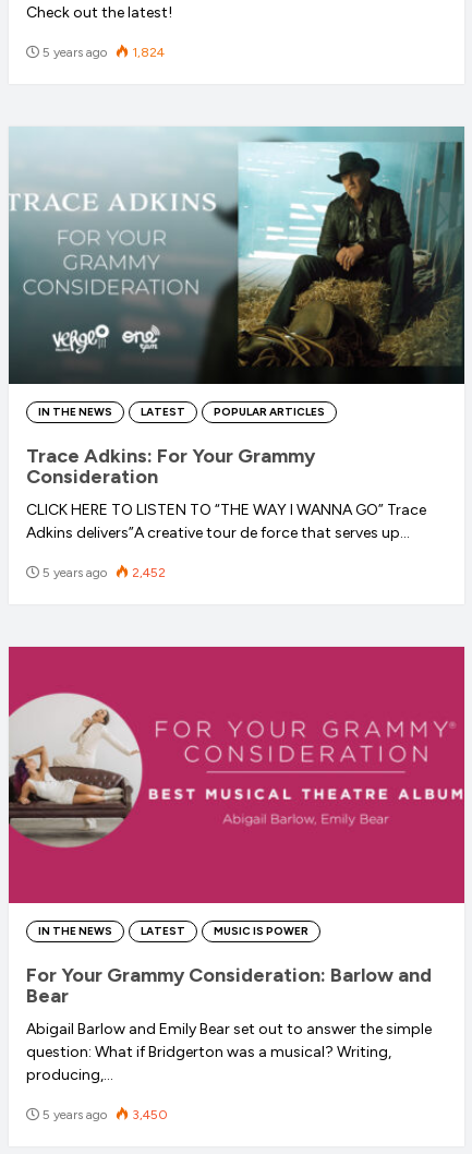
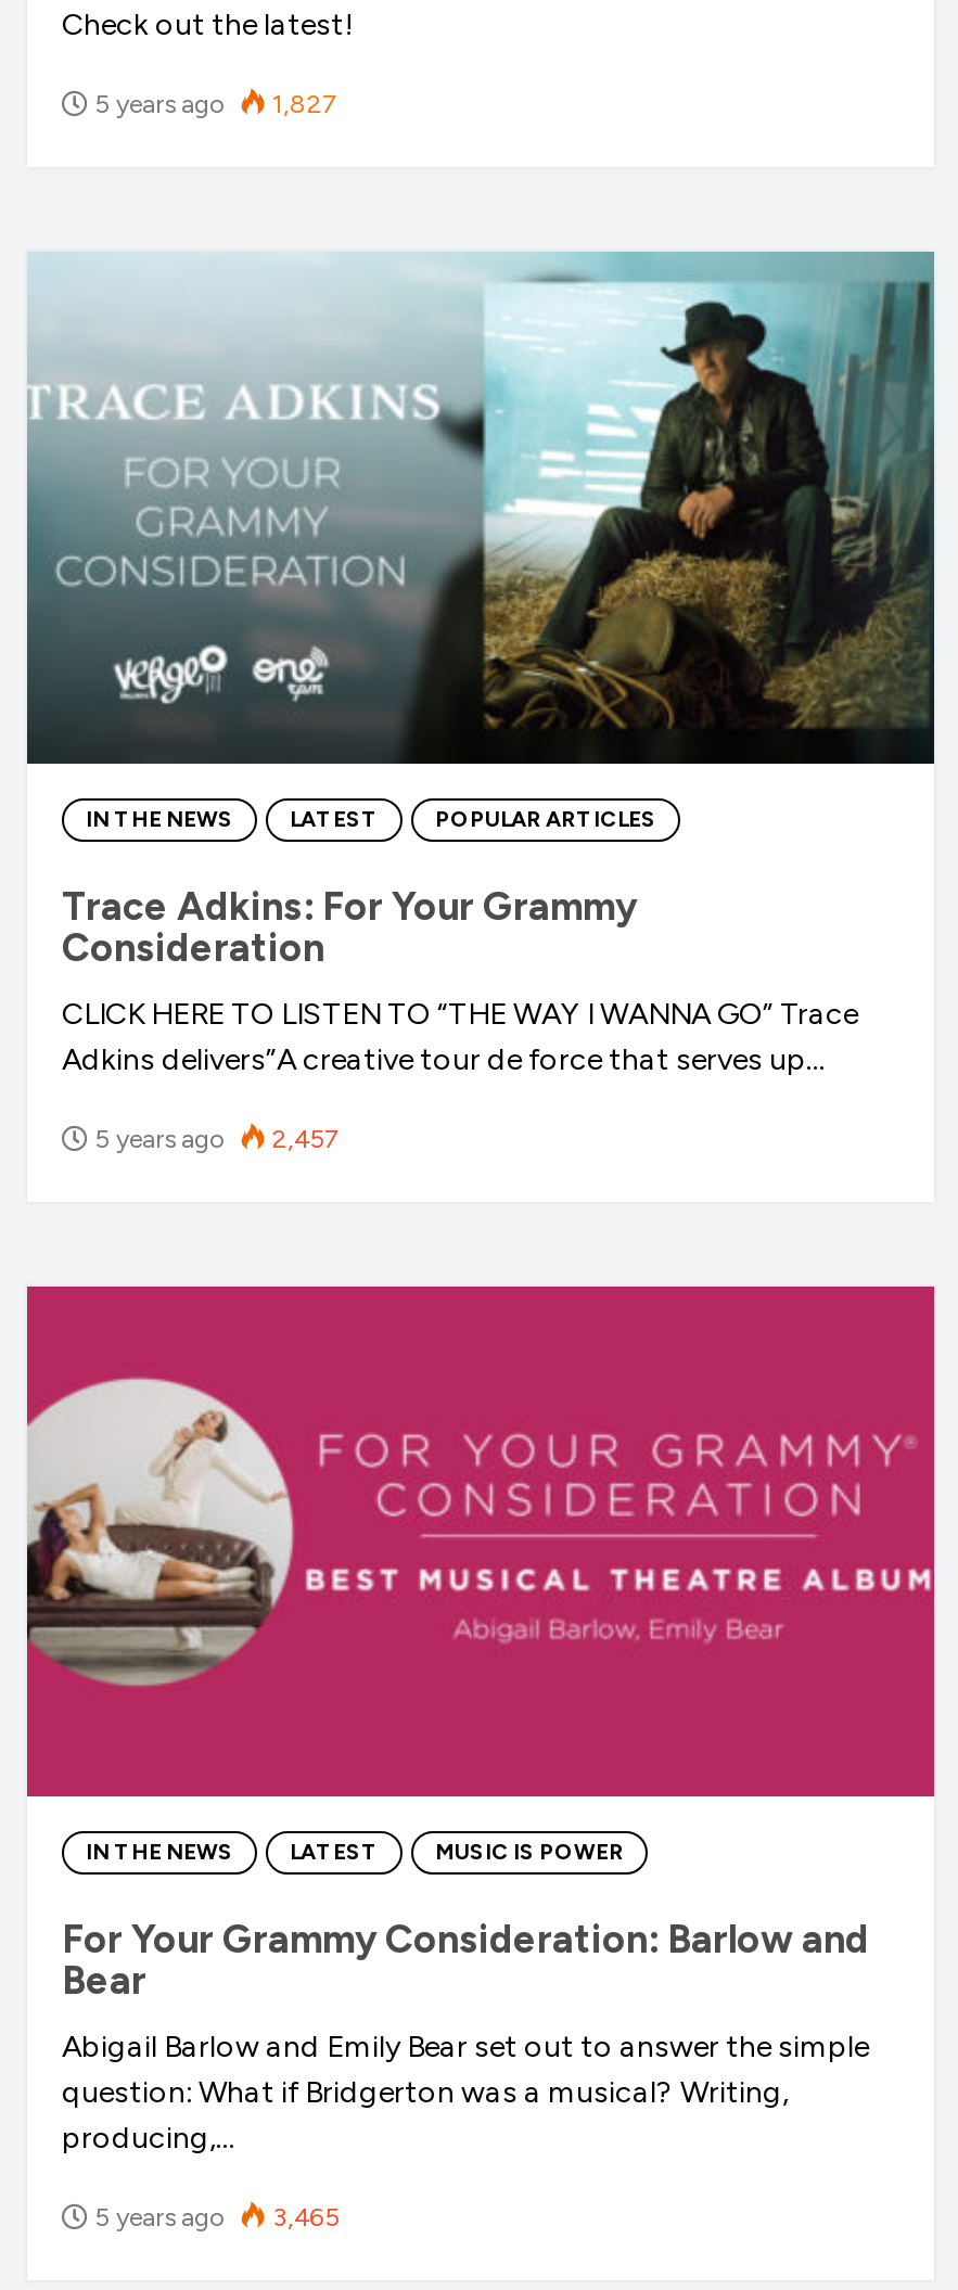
[43,44,165,60] 5 years ago 1,824 -> [94,88,335,119] 5 years ago 1,827
[43,564,166,580] 5 years ago 2,452 -> [94,1123,337,1153] 5 years ago 2,457
[43,1107,168,1123] 5 years ago 3,450 -> [94,2203,340,2233] 5 years ago 3,465

